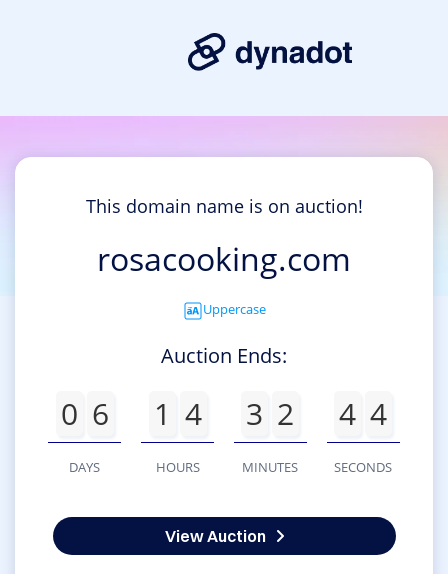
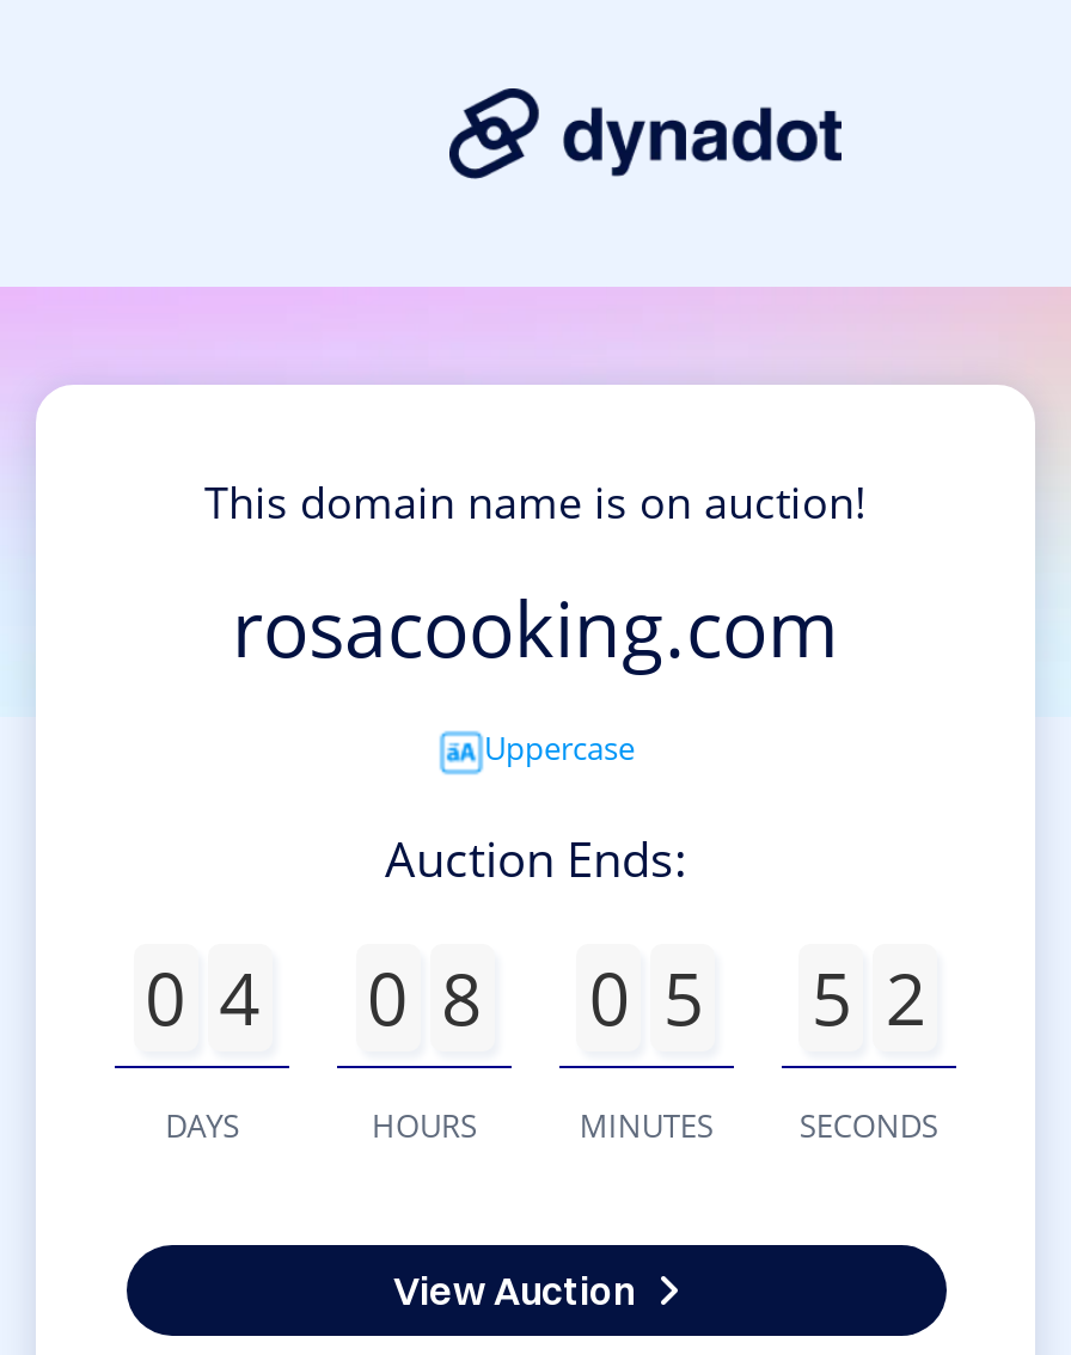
[61,393,109,434] 0 6 -> [145,949,260,1047] 0 4
[153,393,201,434] 1 4 -> [367,949,482,1047] 0 8
[246,393,294,434] 3 2 -> [589,949,704,1047] 0 5
[339,393,387,434] 4 4 -> [811,949,926,1047] 5 2

